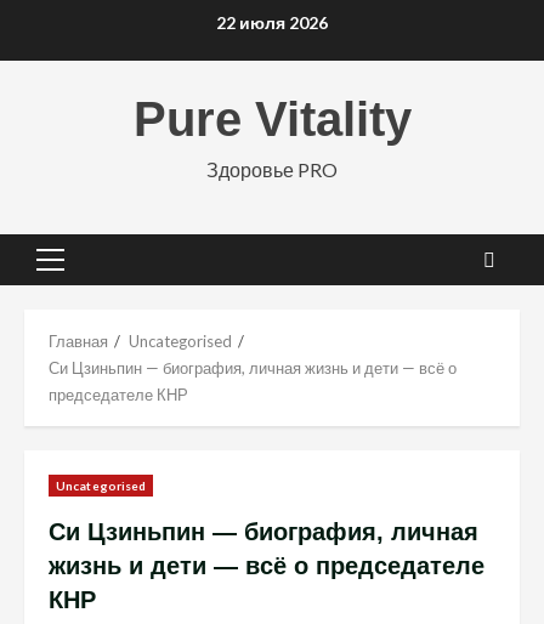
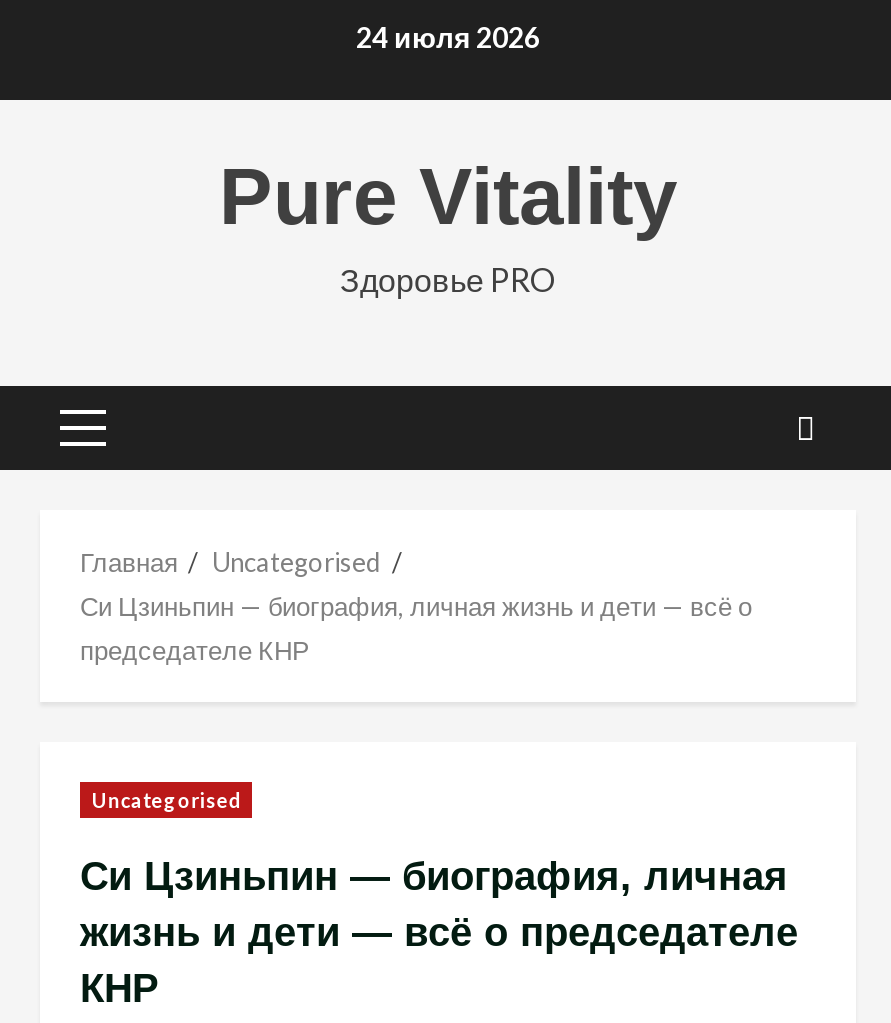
[216,12,328,32] 22 июля 2026 -> [356,19,540,53] 24 июля 2026

